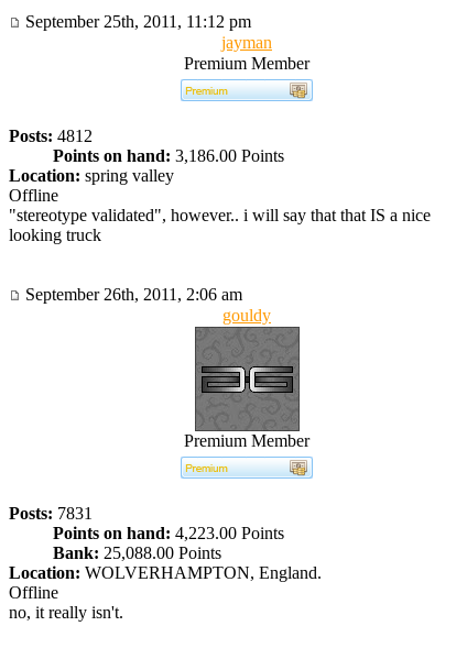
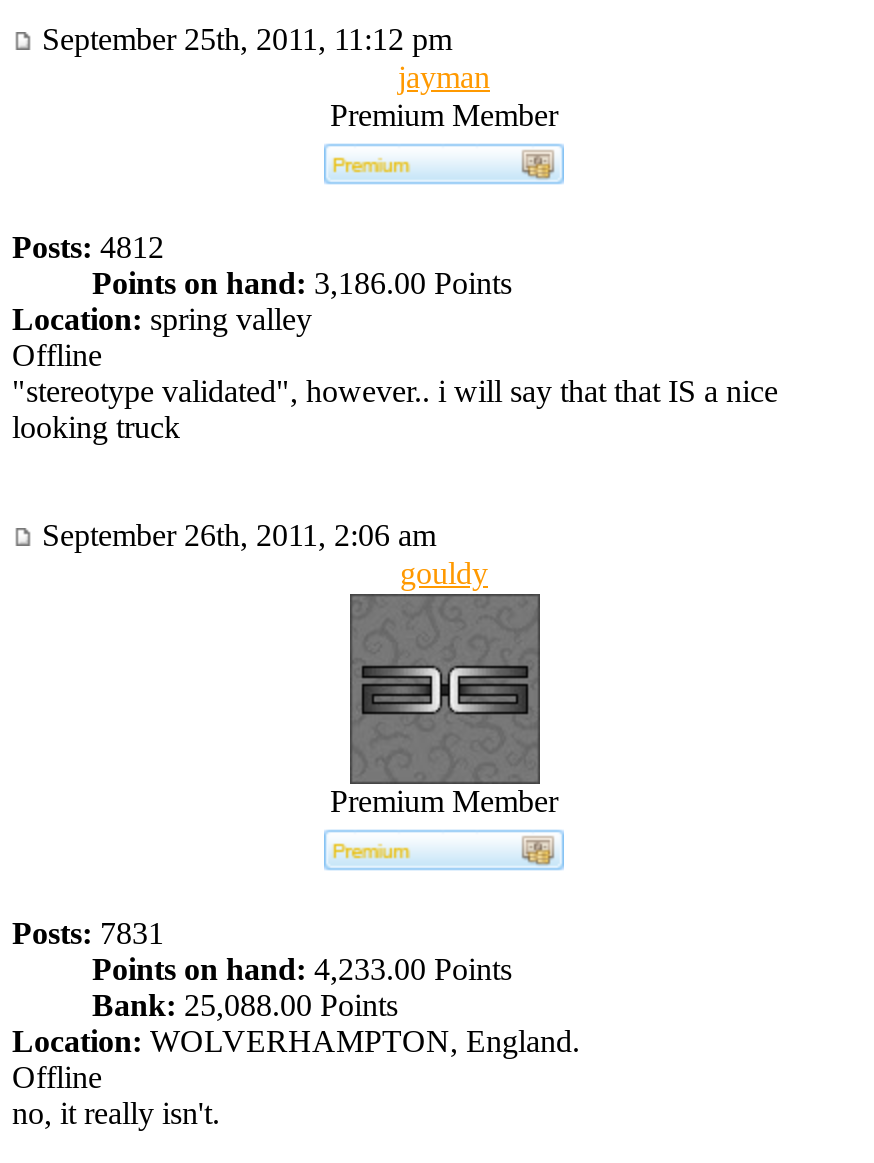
[53,524,284,543] Points on hand: 4,223.00 Points -> [92,953,512,987] Points on hand: 4,233.00 Points

